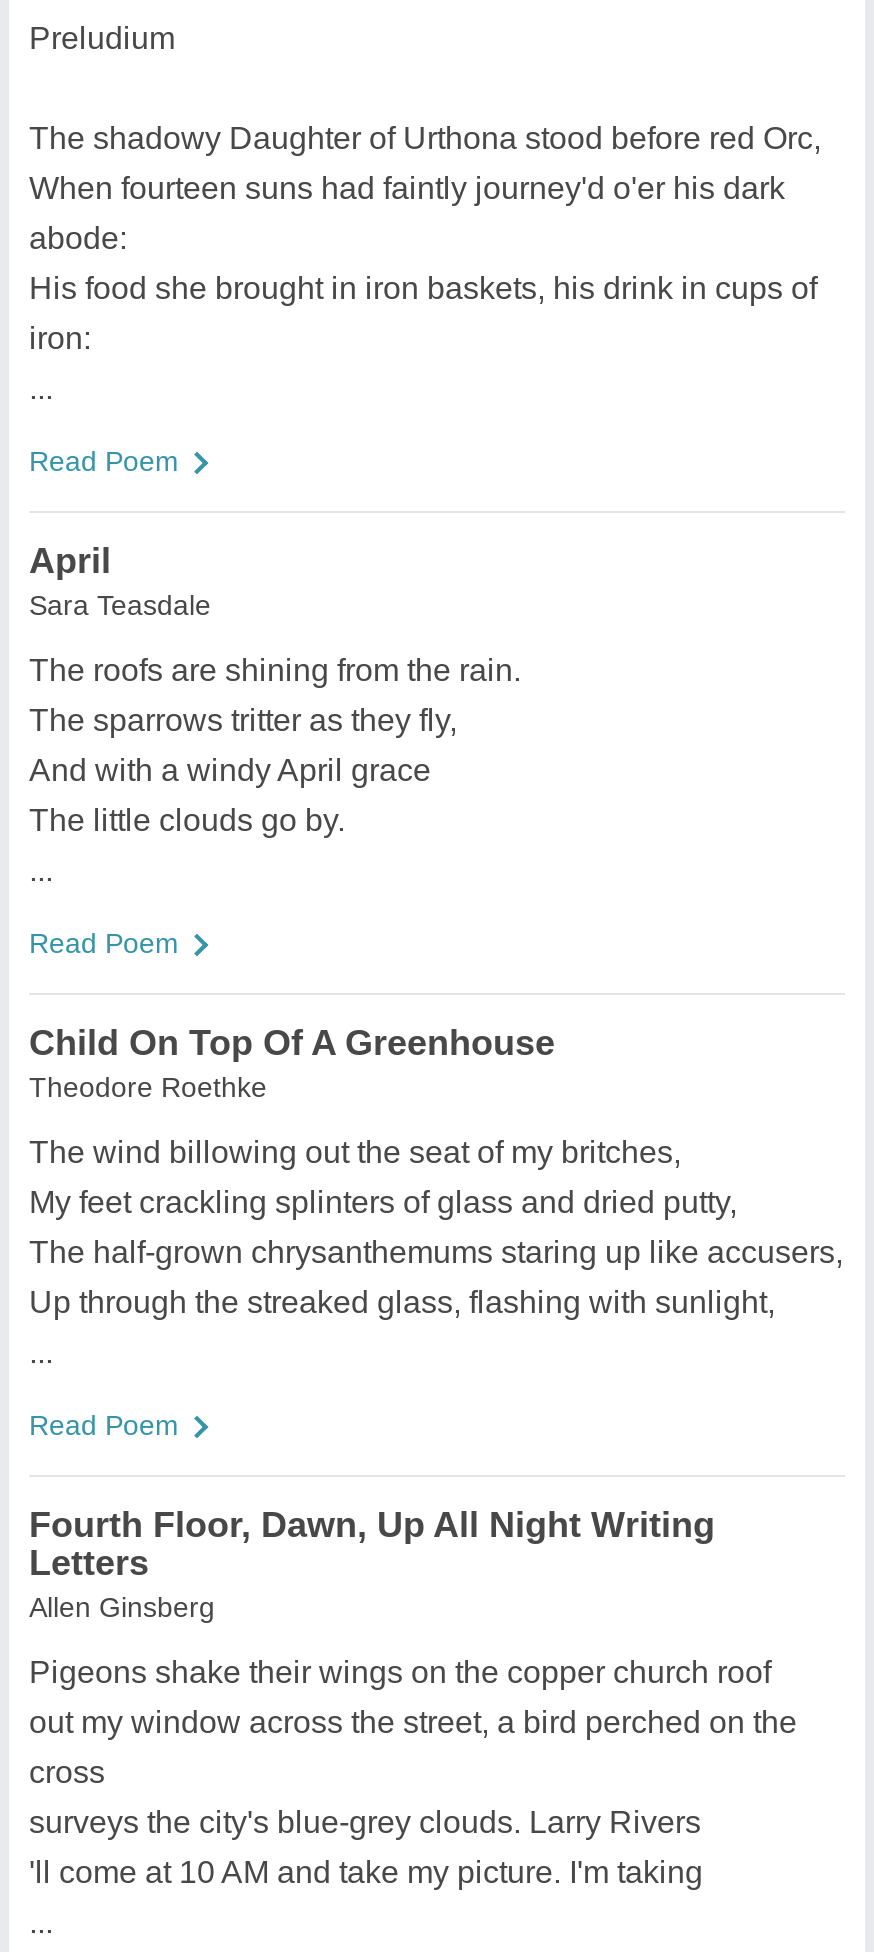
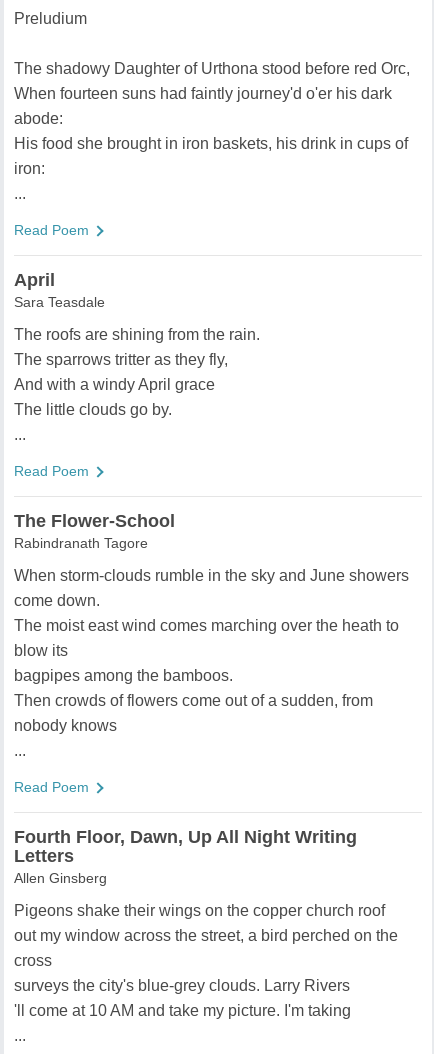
[29,1023,843,1319] Child On Top Of A Greenhouse | Theodore Roethke | The wind billowing out the seat of my britches, | My feet crackling splinters of glass and dried putty, | The half-grown chrysanthemums staring up like accusers, | Up through the streaked glass, flashing with sunlight, -> [14,511,409,734] The Flower-School | Rabindranath Tagore | When storm-clouds rumble in the sky and June showers | come down. | The moist east wind comes marching over the heath to | blow its | bagpipes among the bamboos. | Then crowds of flowers come out of a sudden, from | nobody knows

